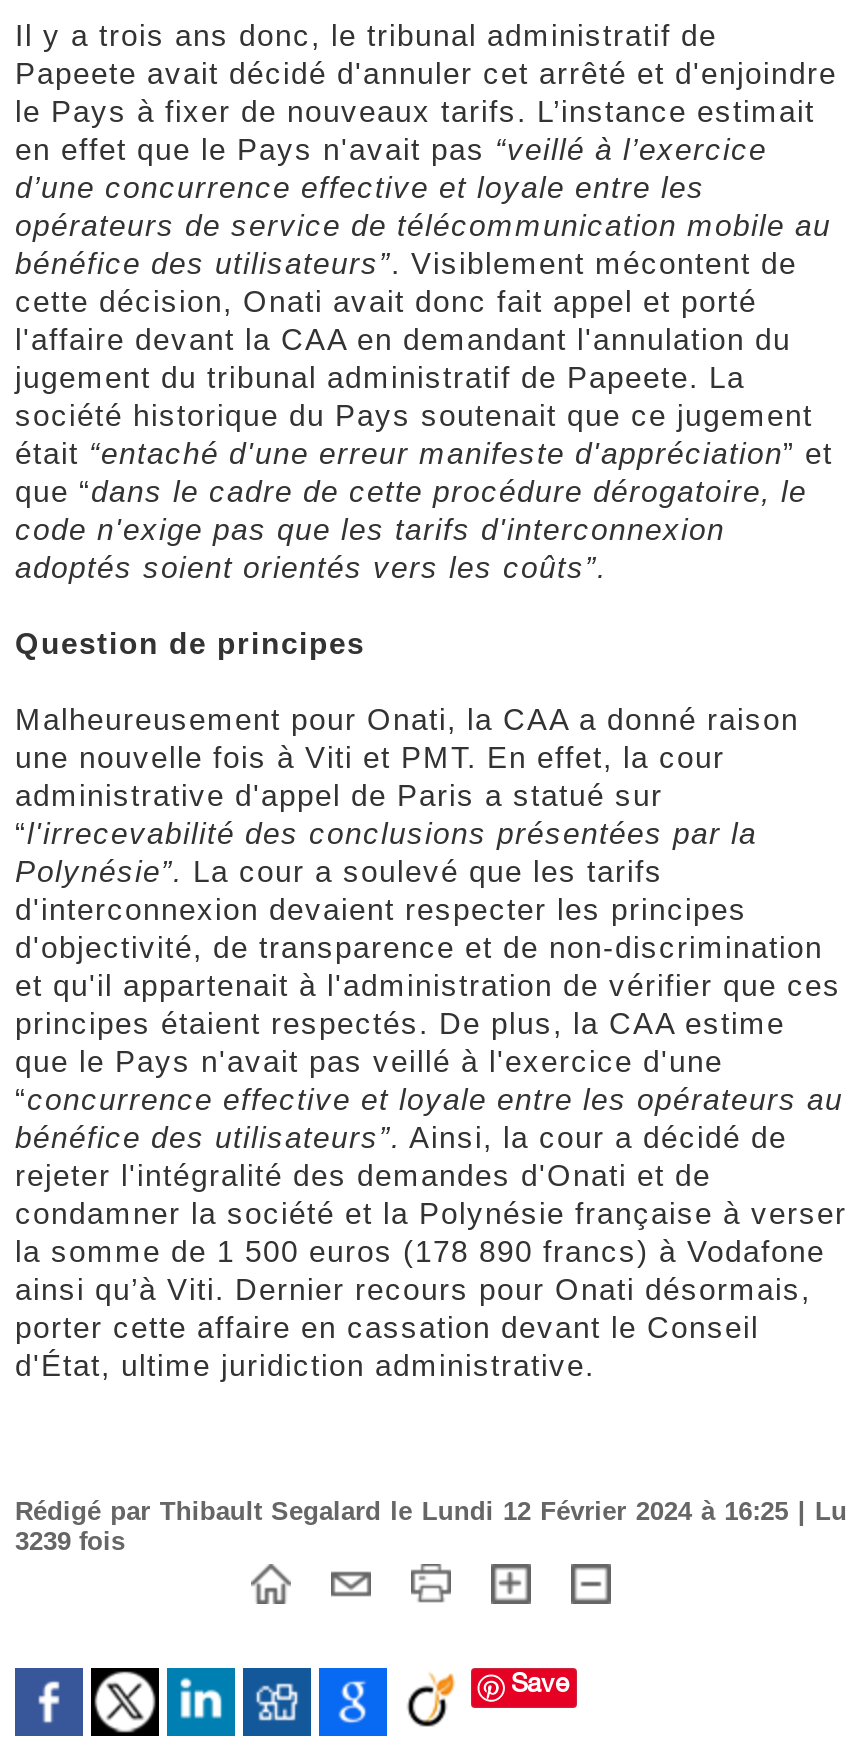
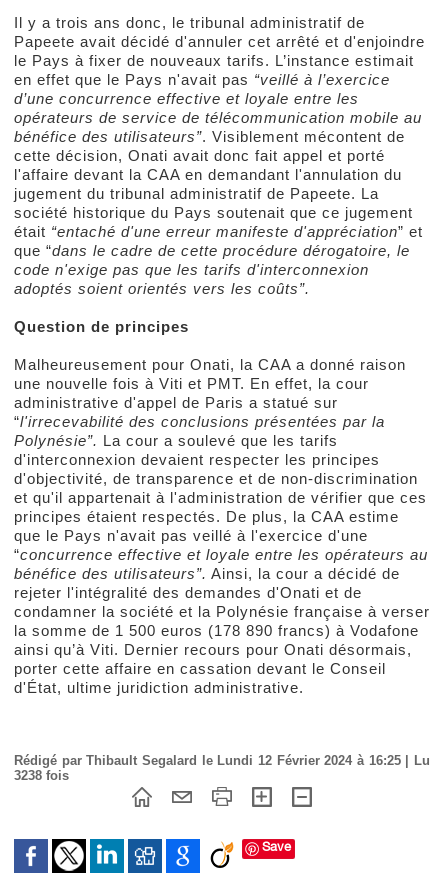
[15,1526,125,1556] 3239 fois -> [14,768,69,783] 3238 fois

